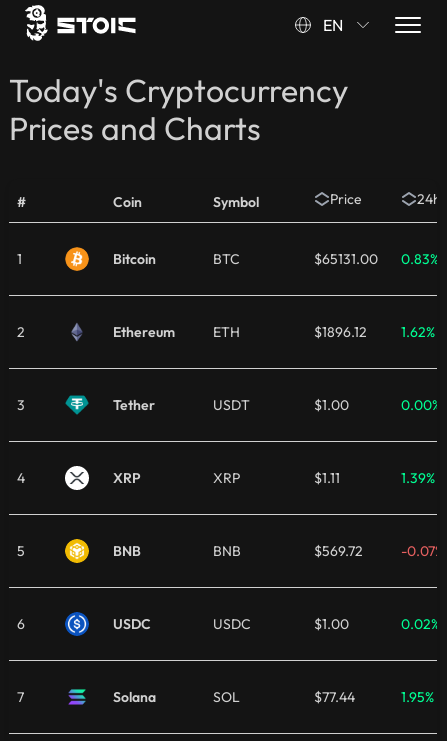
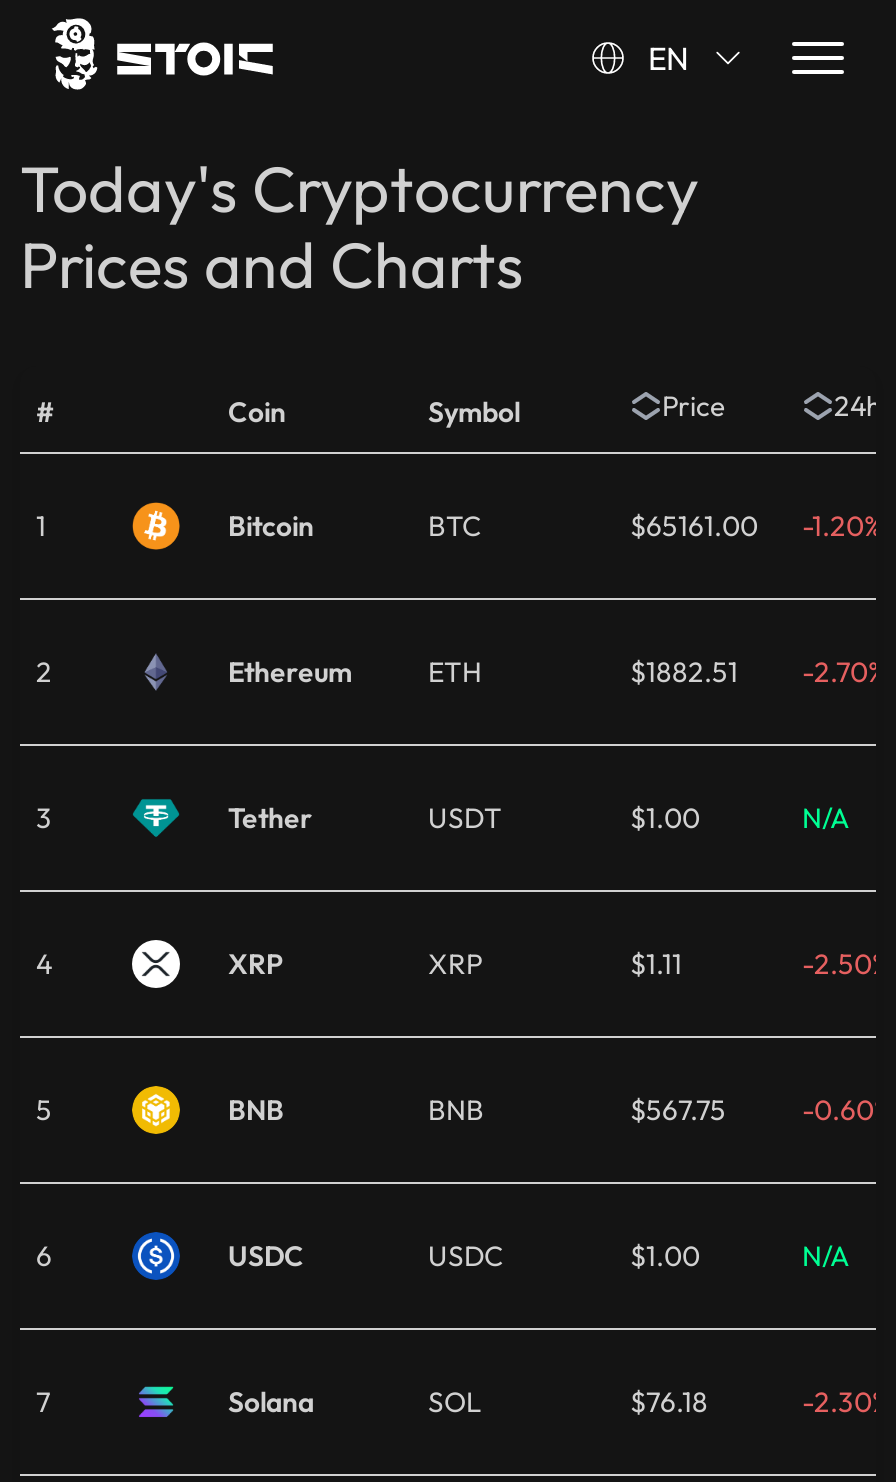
[314,250,378,268] $65131.00 -> [630,508,758,544] $65161.00
[401,250,439,268] 0.83% -> [802,508,882,544] -1.20%
[314,323,367,341] $1896.12 -> [630,654,738,690] $1882.51
[401,323,435,341] 1.62% -> [802,654,886,690] -2.70%
[401,396,441,414] 0.00% -> [802,800,850,836] N/A
[401,469,435,487] 1.39% -> [802,946,890,982] -2.50%
[314,542,363,560] $569.72 -> [630,1092,726,1128] $567.75
[401,542,444,560] -0.07% -> [802,1092,892,1128] -0.60%
[401,615,440,633] 0.02% -> [802,1238,850,1274] N/A
[314,688,355,706] $77.44 -> [630,1384,708,1420] $76.18
[401,688,434,706] 1.95% -> [802,1384,890,1420] -2.30%

